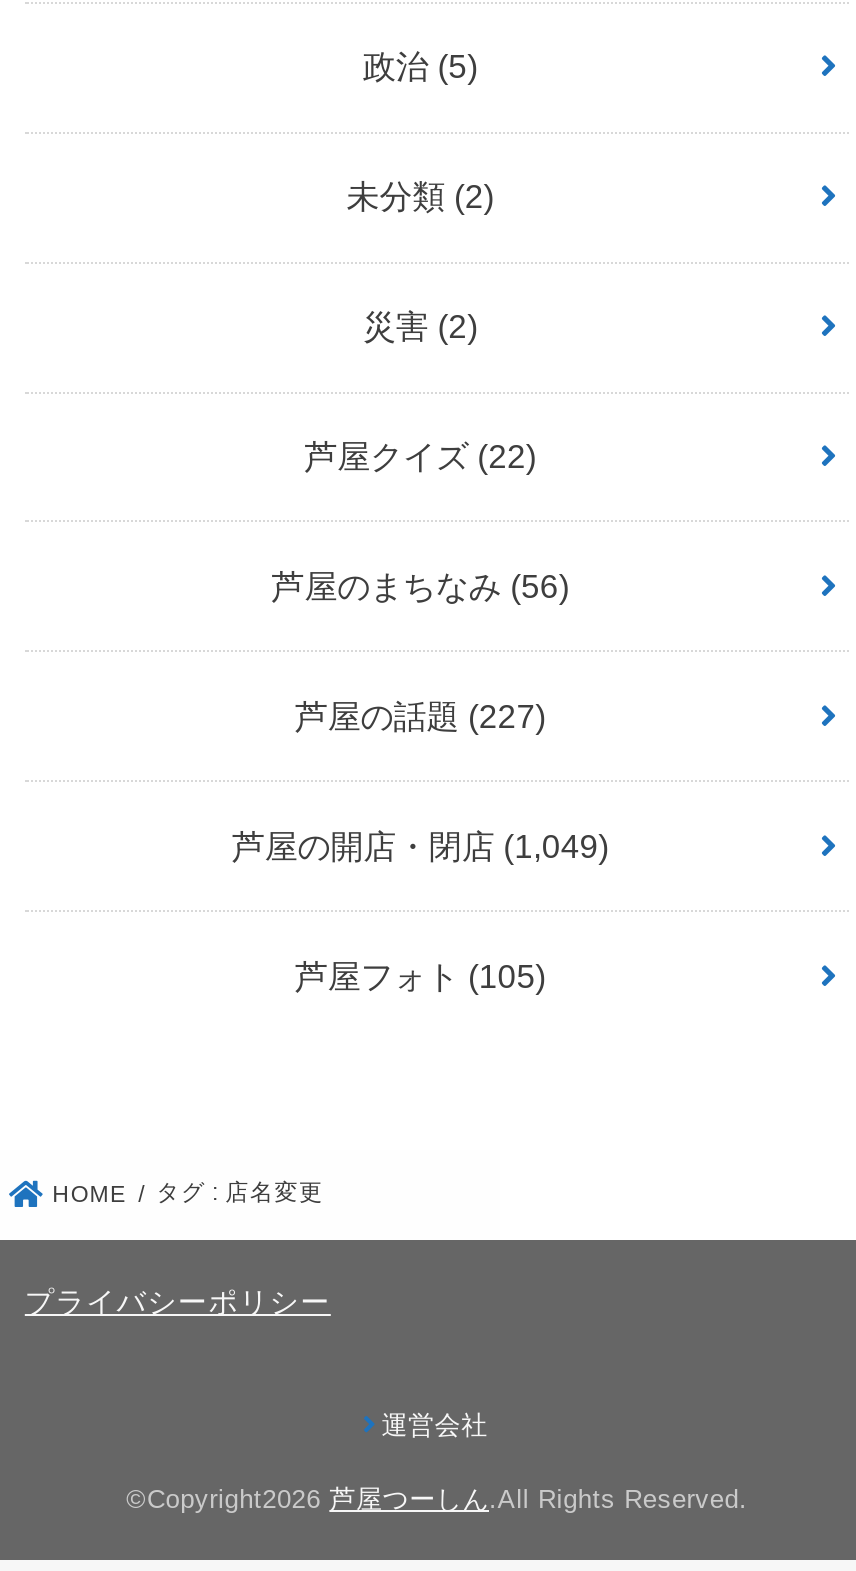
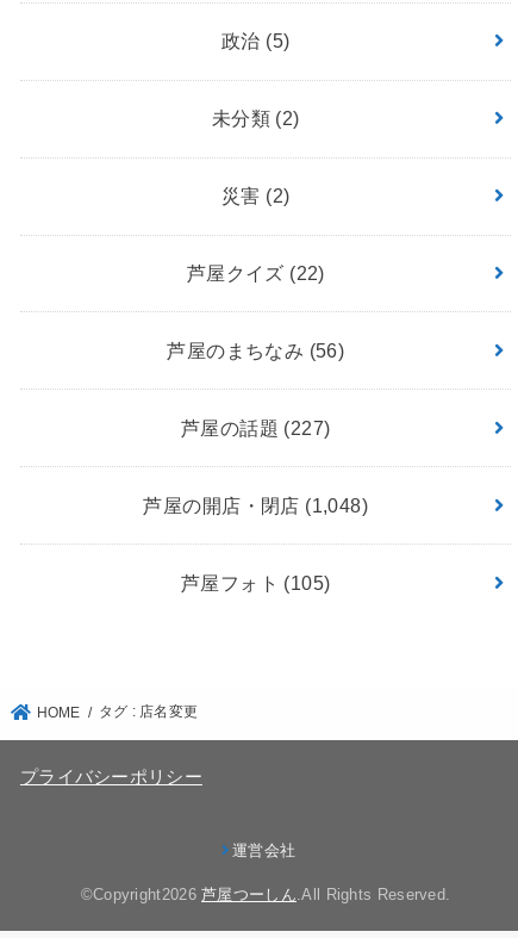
[232,828,609,864] 芦屋の開店・閉店(1,049) -> [143,494,368,516] 芦屋の開店・閉店(1,048)

